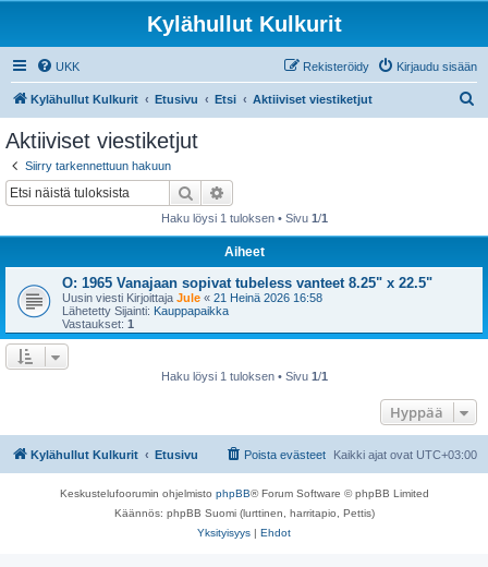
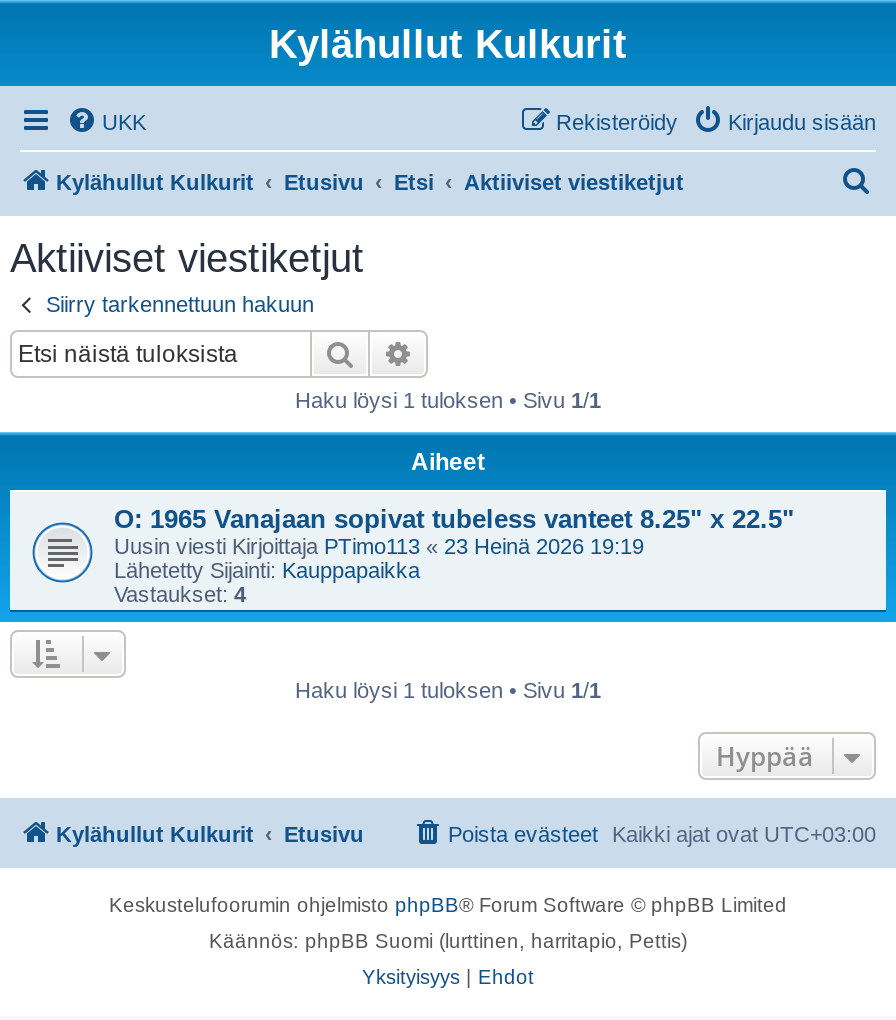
[62,291,322,304] Uusin viesti Kirjoittaja Jule «21 Heinä 2026 16:58 -> [114,533,644,557] Uusin viesti Kirjoittaja PTimo113 «23 Heinä 2026 19:19
[62,317,134,330] Vastaukset:1 -> [114,581,246,605] Vastaukset:4

